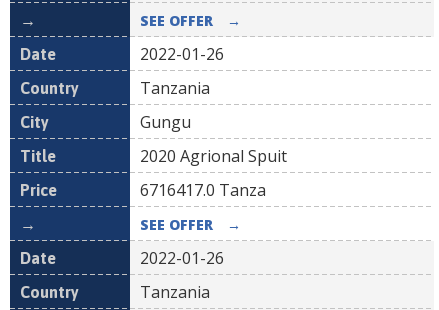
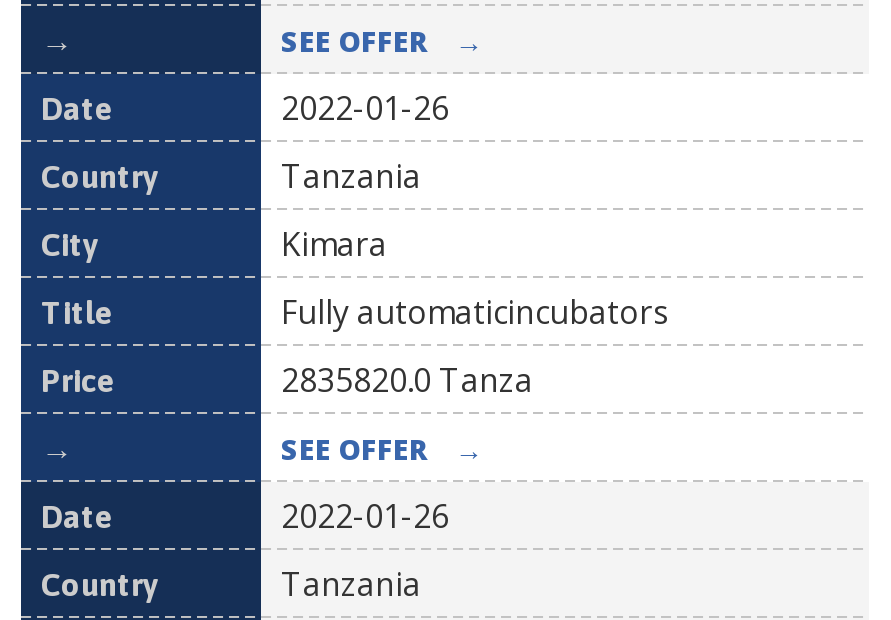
[140,111,191,133] Gungu -> [281,222,387,266] Kimara
[140,145,287,167] 2020 Agrional Spuit -> [281,290,669,334] Fully automaticincubators
[140,179,266,201] 6716417.0 Tanza -> [281,358,533,402] 2835820.0 Tanza

